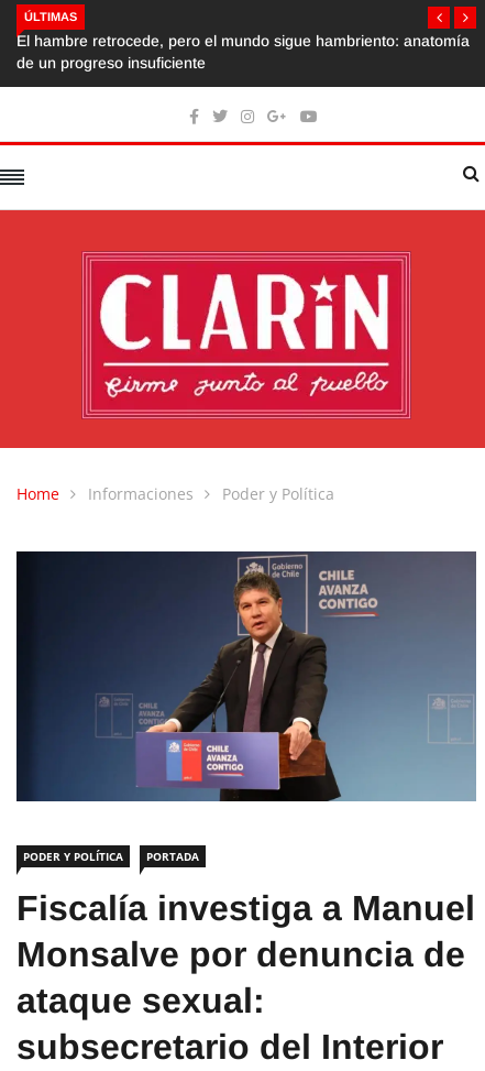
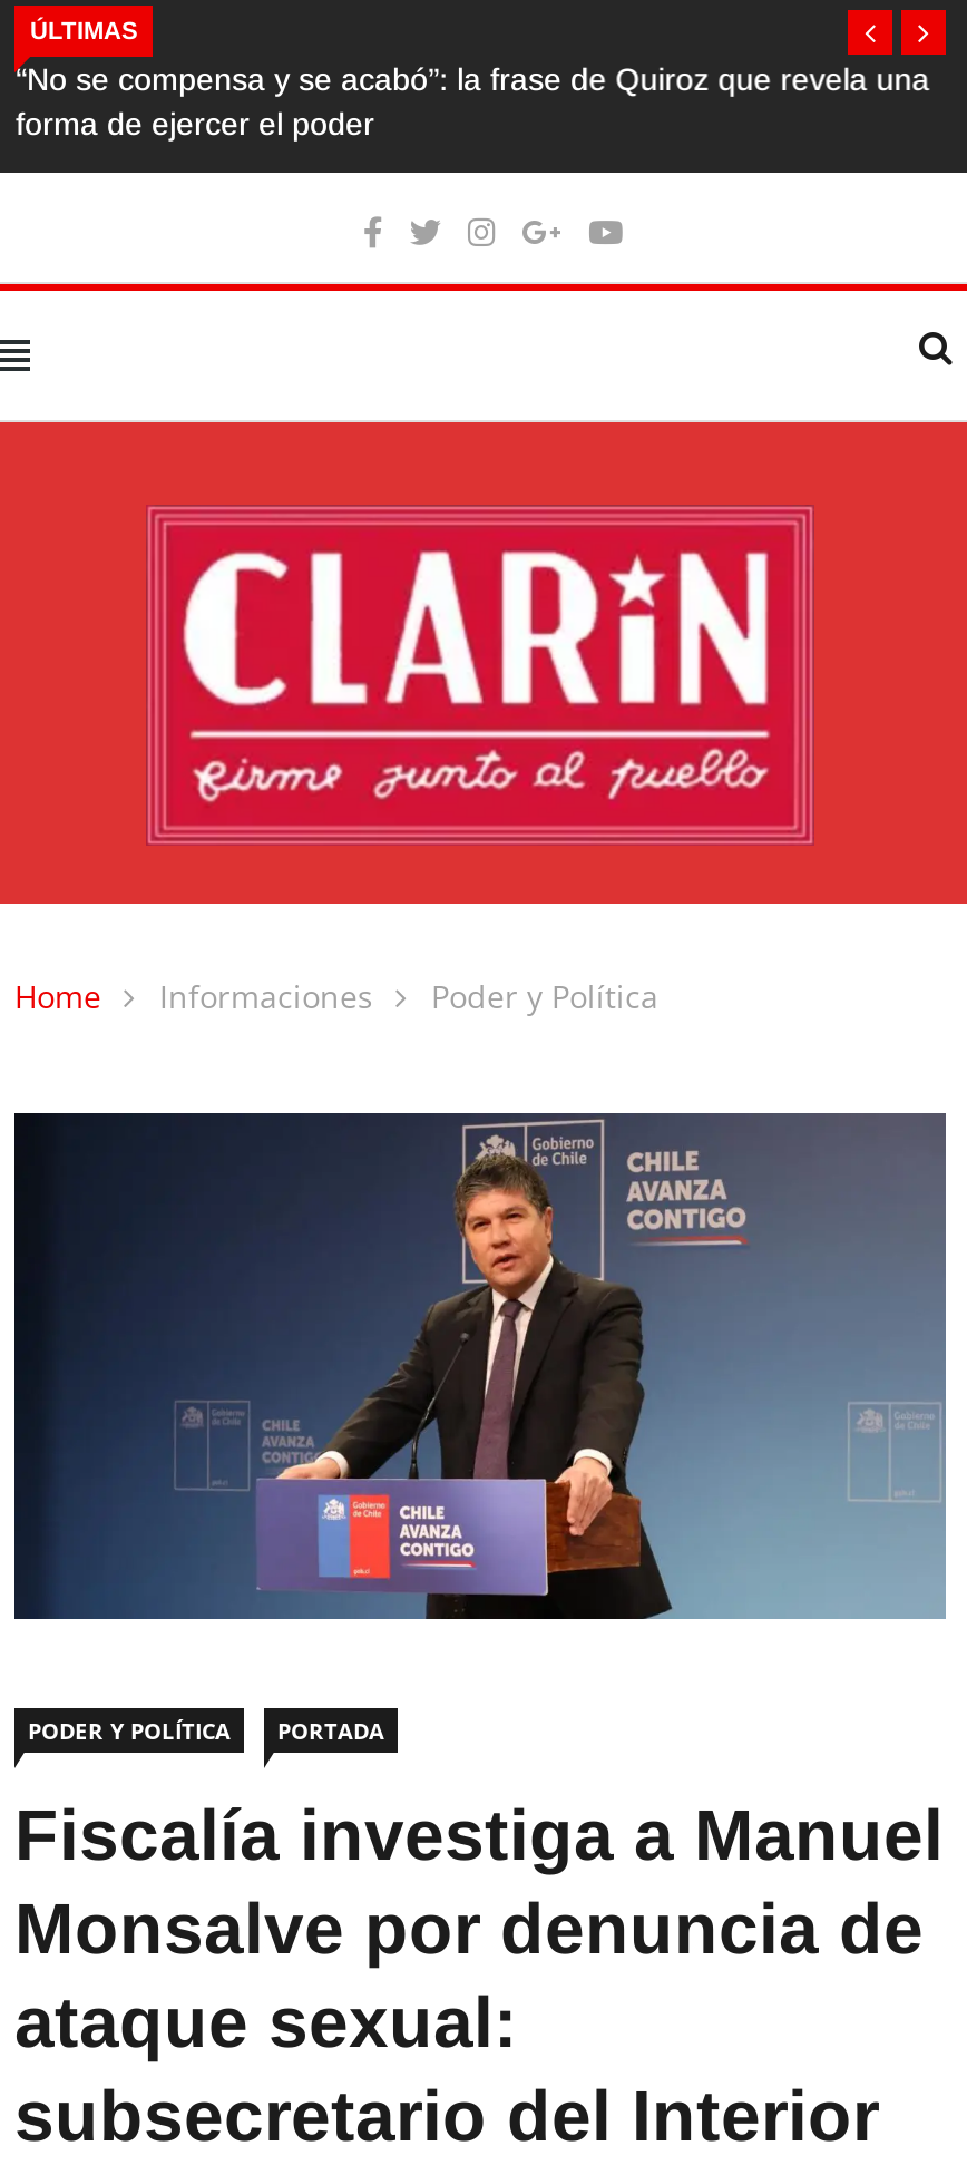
[16,32,470,72] El hambre retrocede, pero el mundo sigue hambriento: anatomía | de un progreso insuficiente -> [14,61,928,142] “No se compensa y se acabó”: la frase de Quiroz que revela una | forma de ejercer el poder

